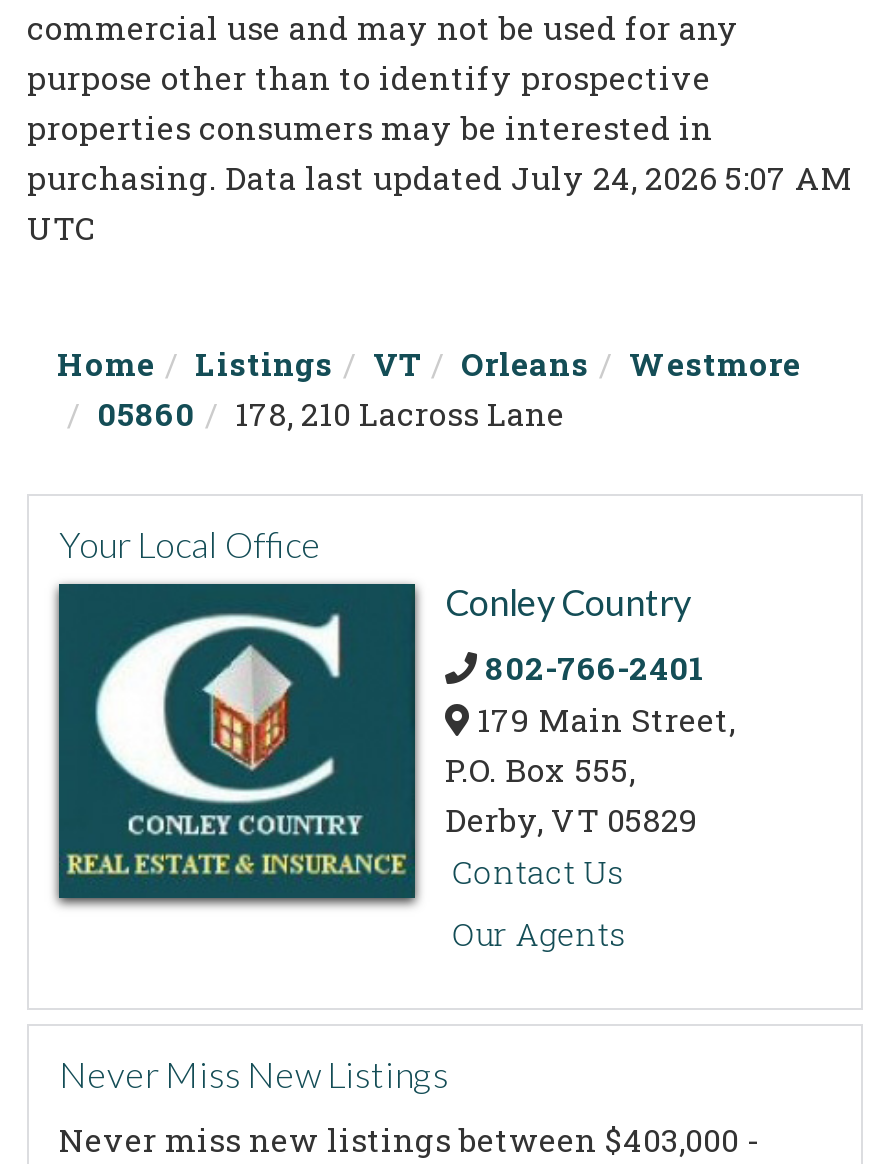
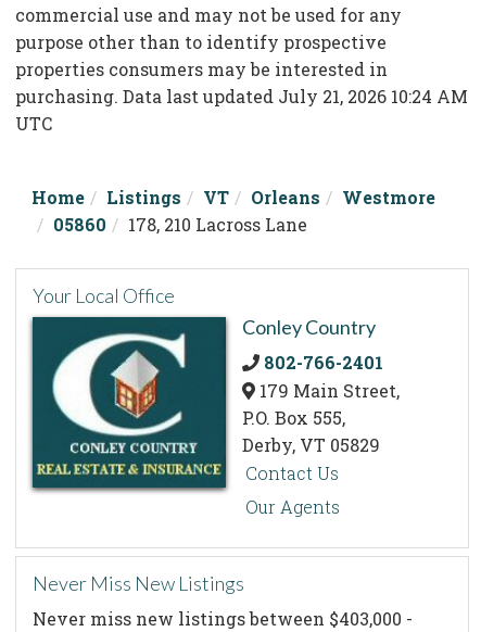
[27,156,853,198] purchasing. Data last updated July 24, 2026 5:07 AM -> [15,85,468,108] purchasing. Data last updated July 21, 2026 10:24 AM

